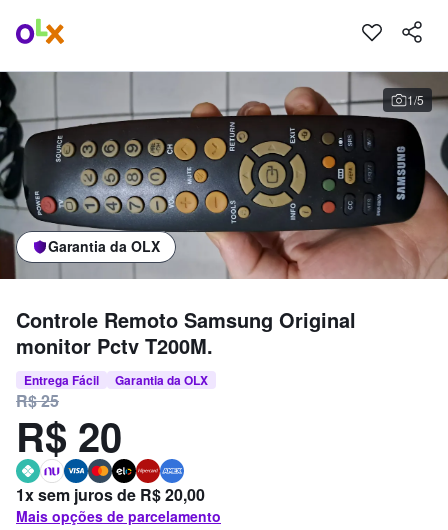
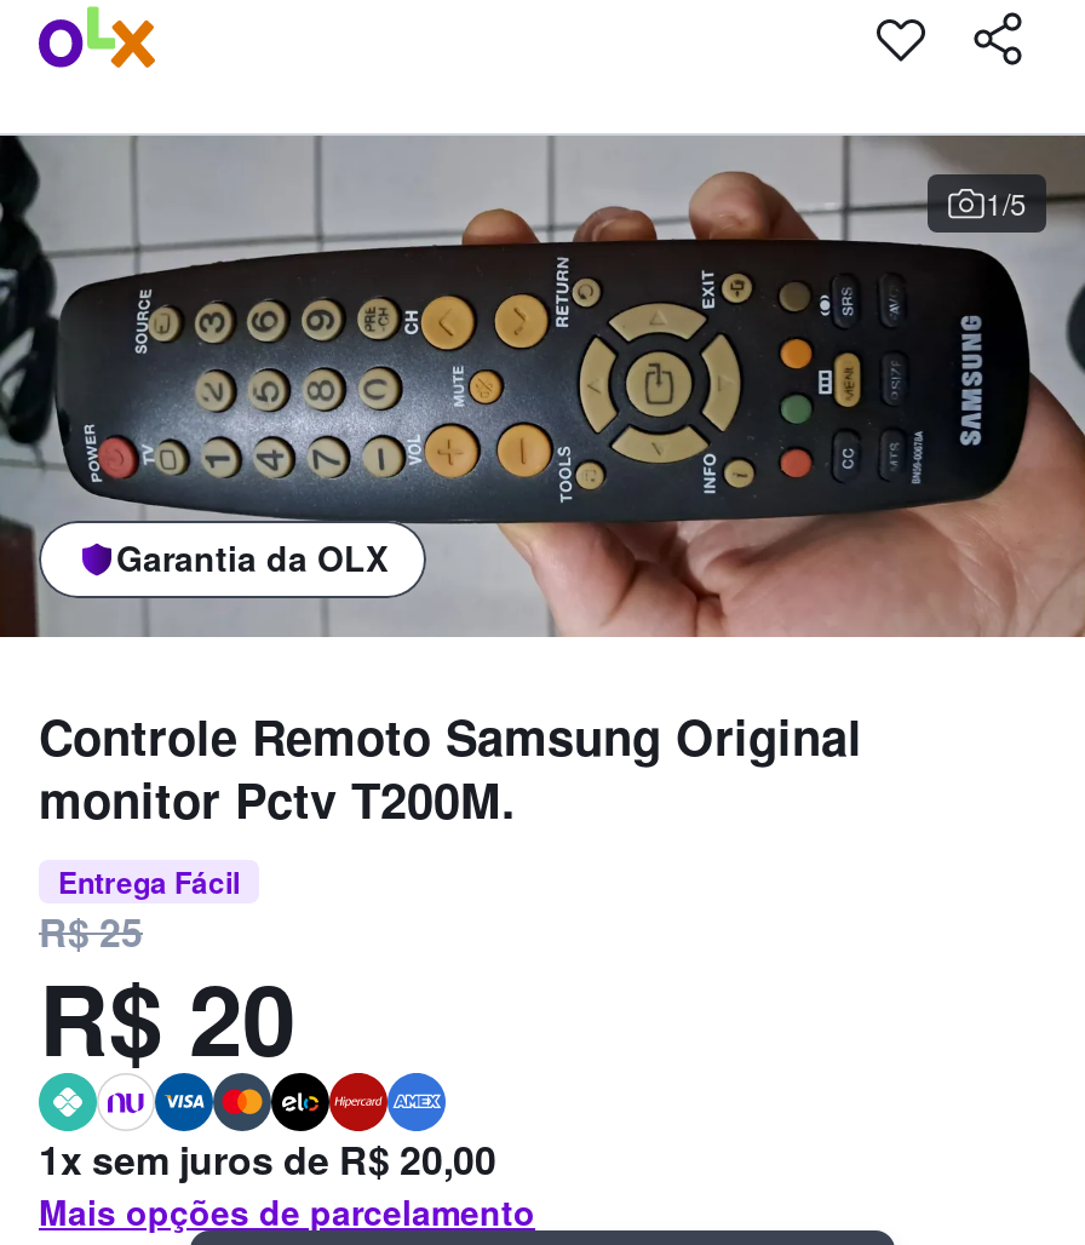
[115,371,208,389] Garantia da OLX -> none

